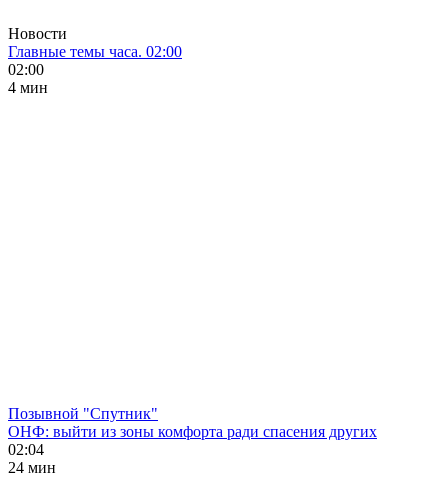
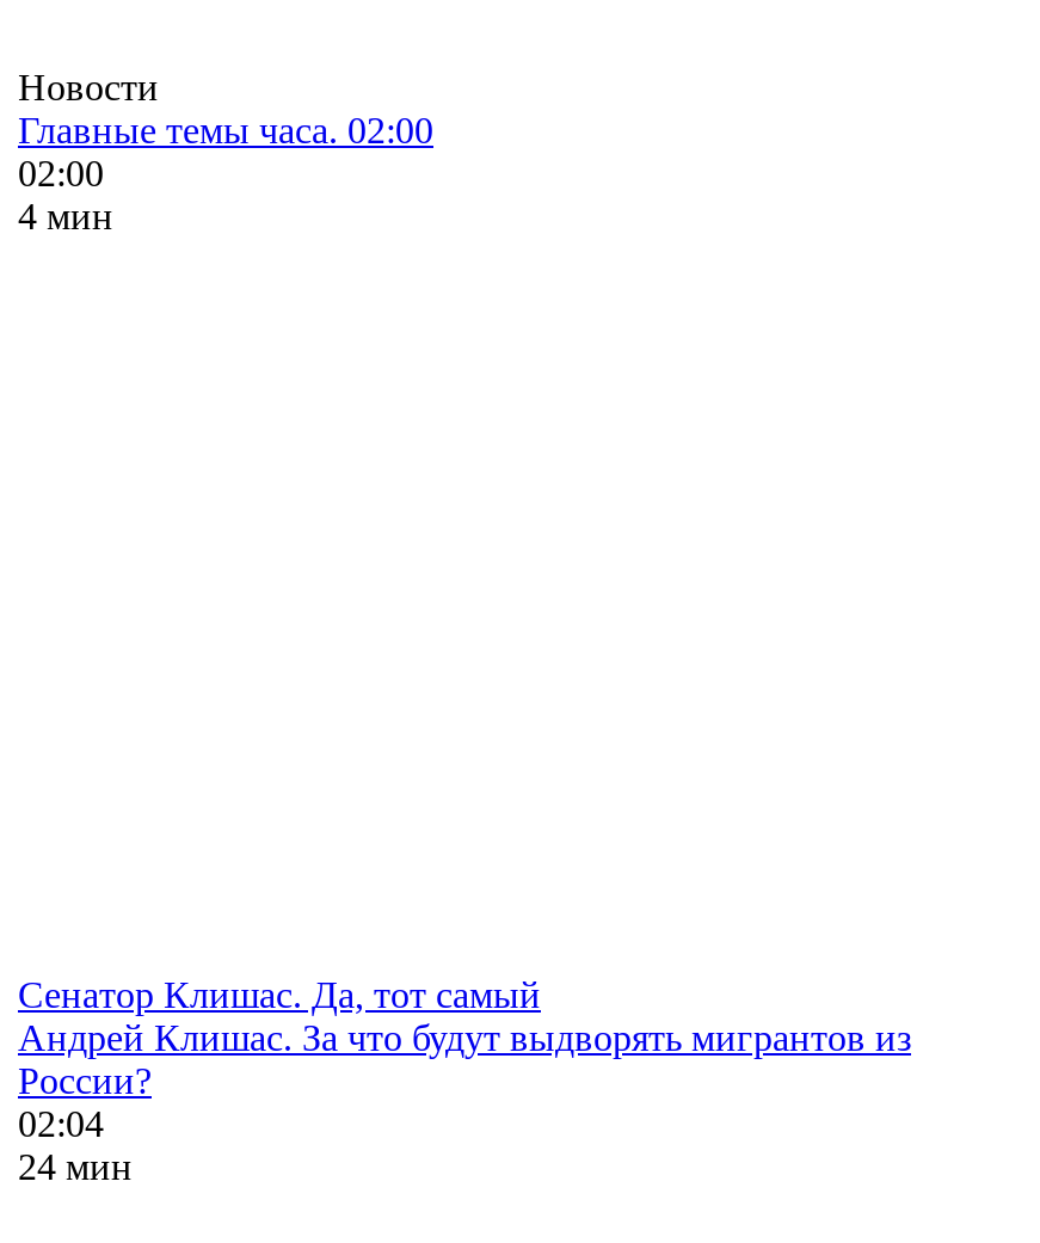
[8,405,377,440] Позывной "Спутник" | ОНФ: выйти из зоны комфорта ради спасения других -> [18,974,911,1101] Сенатор Клишас. Да, тот самый | Андрей Клишас. За что будут выдворять мигрантов из | России?

